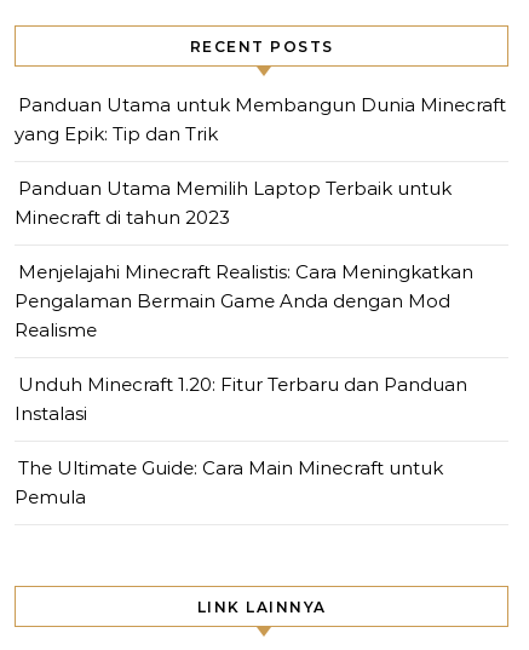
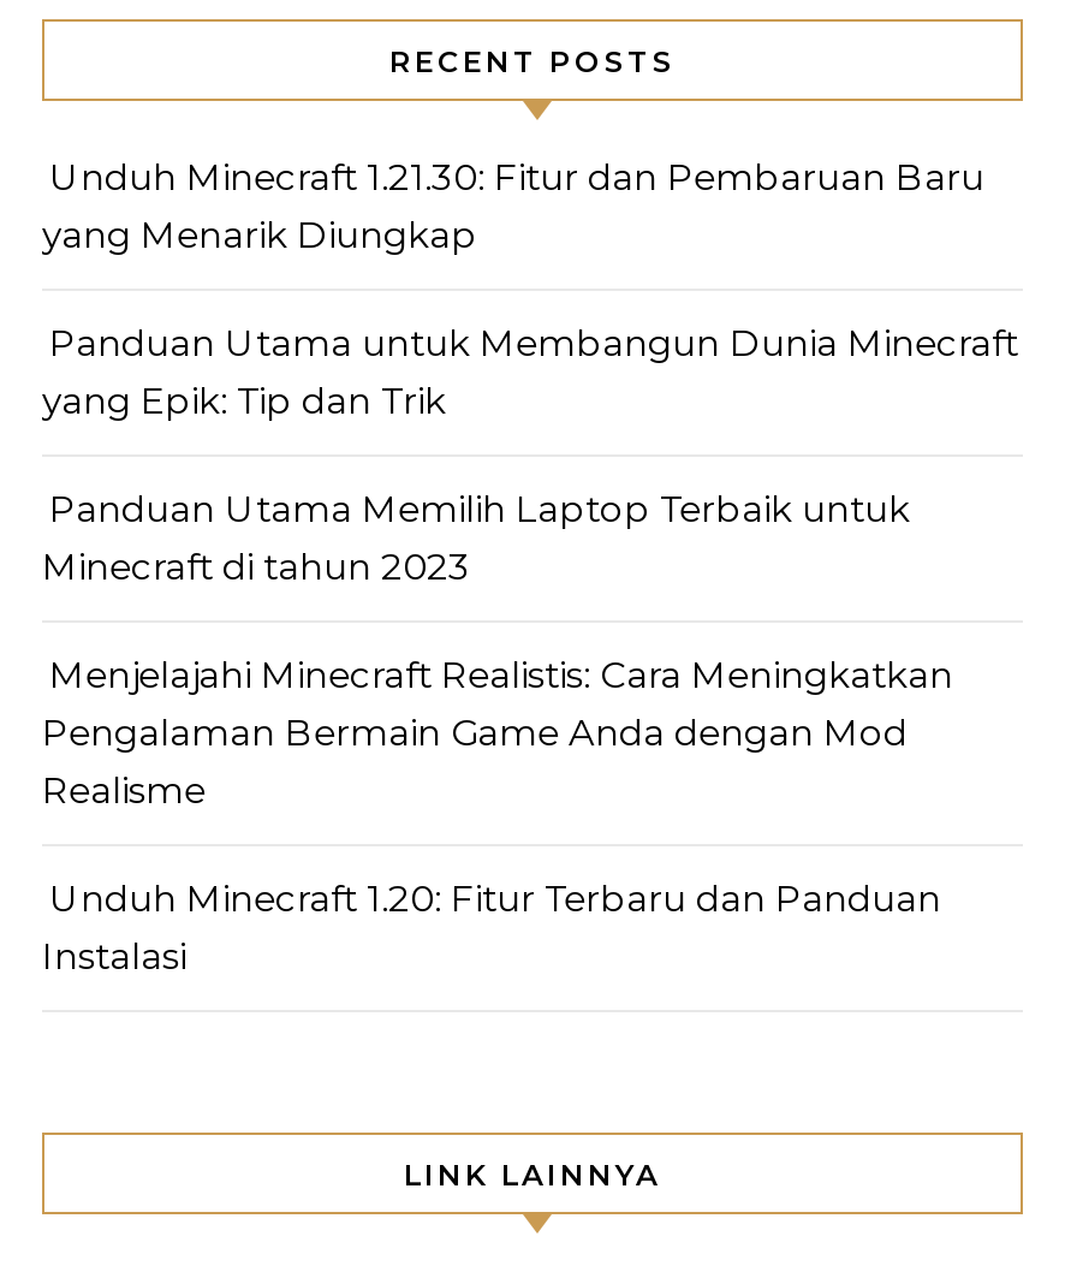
none -> [42,154,984,257] Unduh Minecraft 1.21.30: Fitur dan Pembaruan Baru | yang Menarik Diungkap
moved [15,93,506,425] -> [42,320,1018,979]: Panduan Utama untuk Membangun Dunia Minecraft | yang Epik: Tip dan Trik | Panduan Utama Memilih Laptop Terbaik untuk | ... | Unduh Minecraft 1.20: Fitur Terbaru dan Panduan | Instalasi
[15,456,443,508] The Ultimate Guide: Cara Main Minecraft untuk | Pemula -> none

